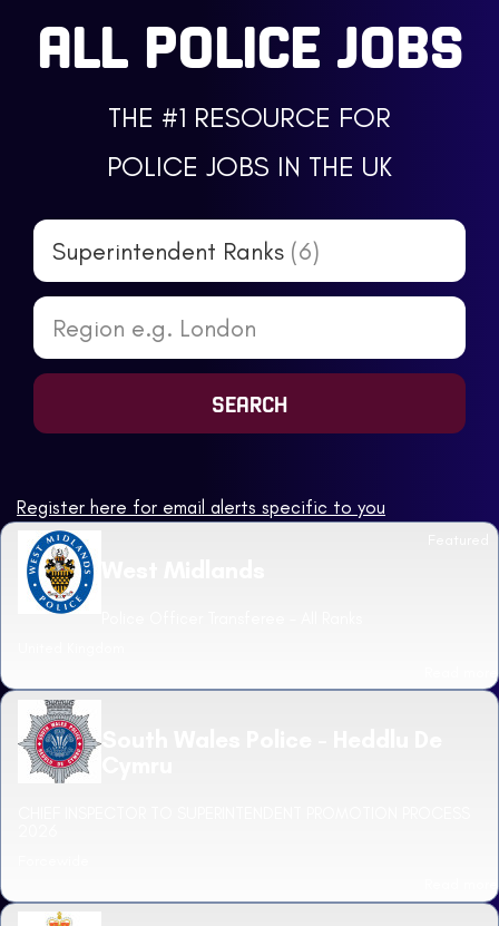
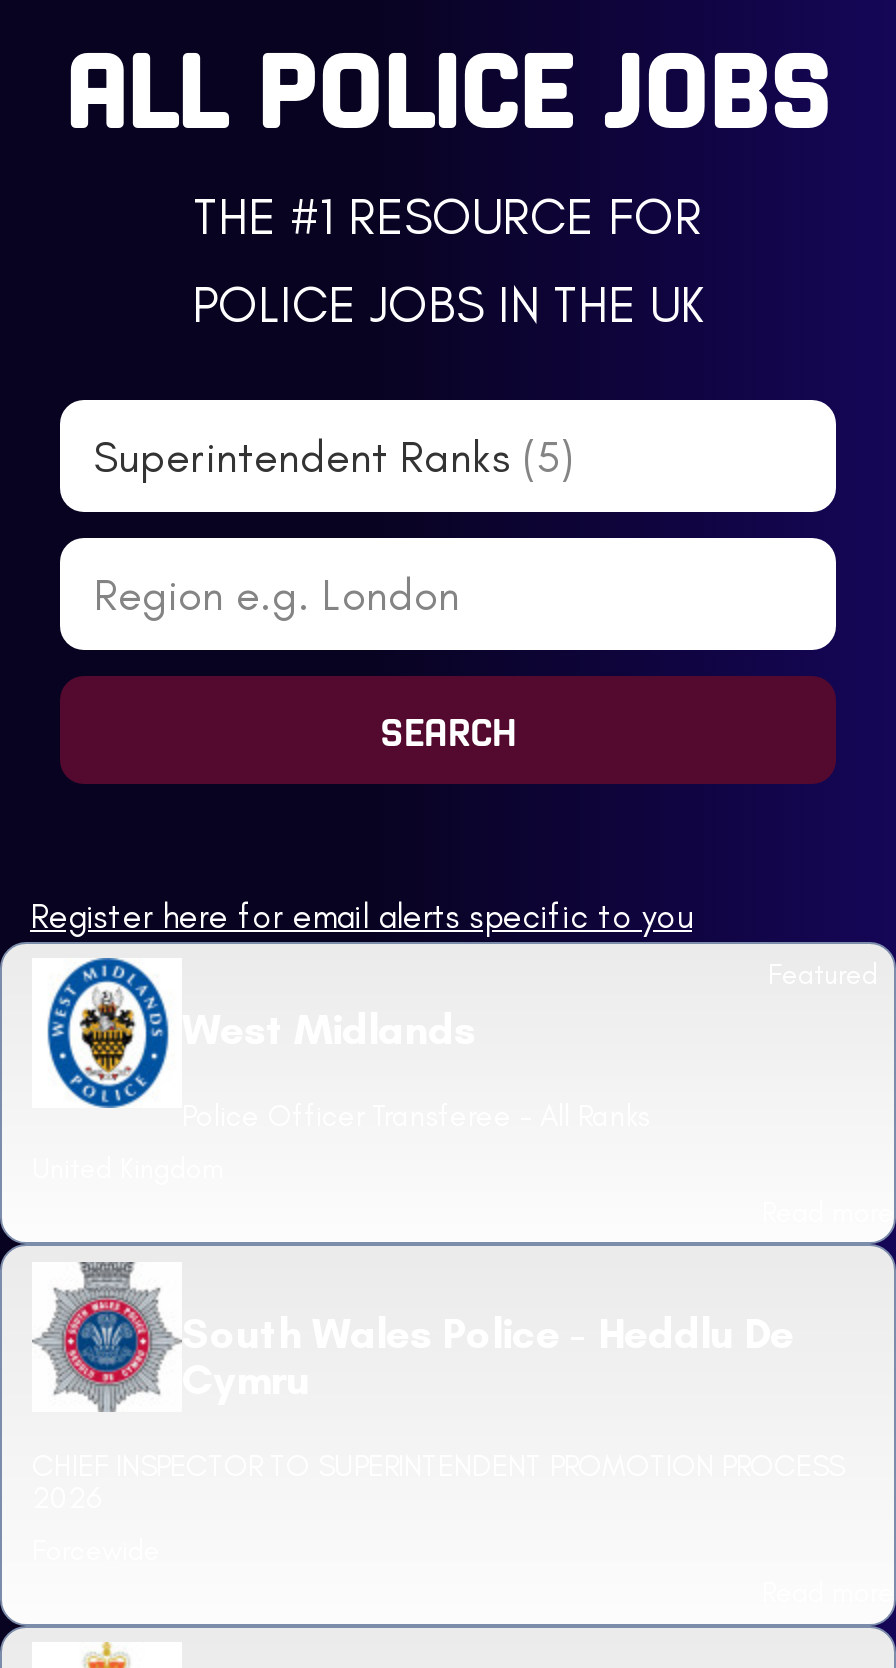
[52,236,320,265] Superintendent Ranks (6) -> [94,430,574,482] Superintendent Ranks (5)

